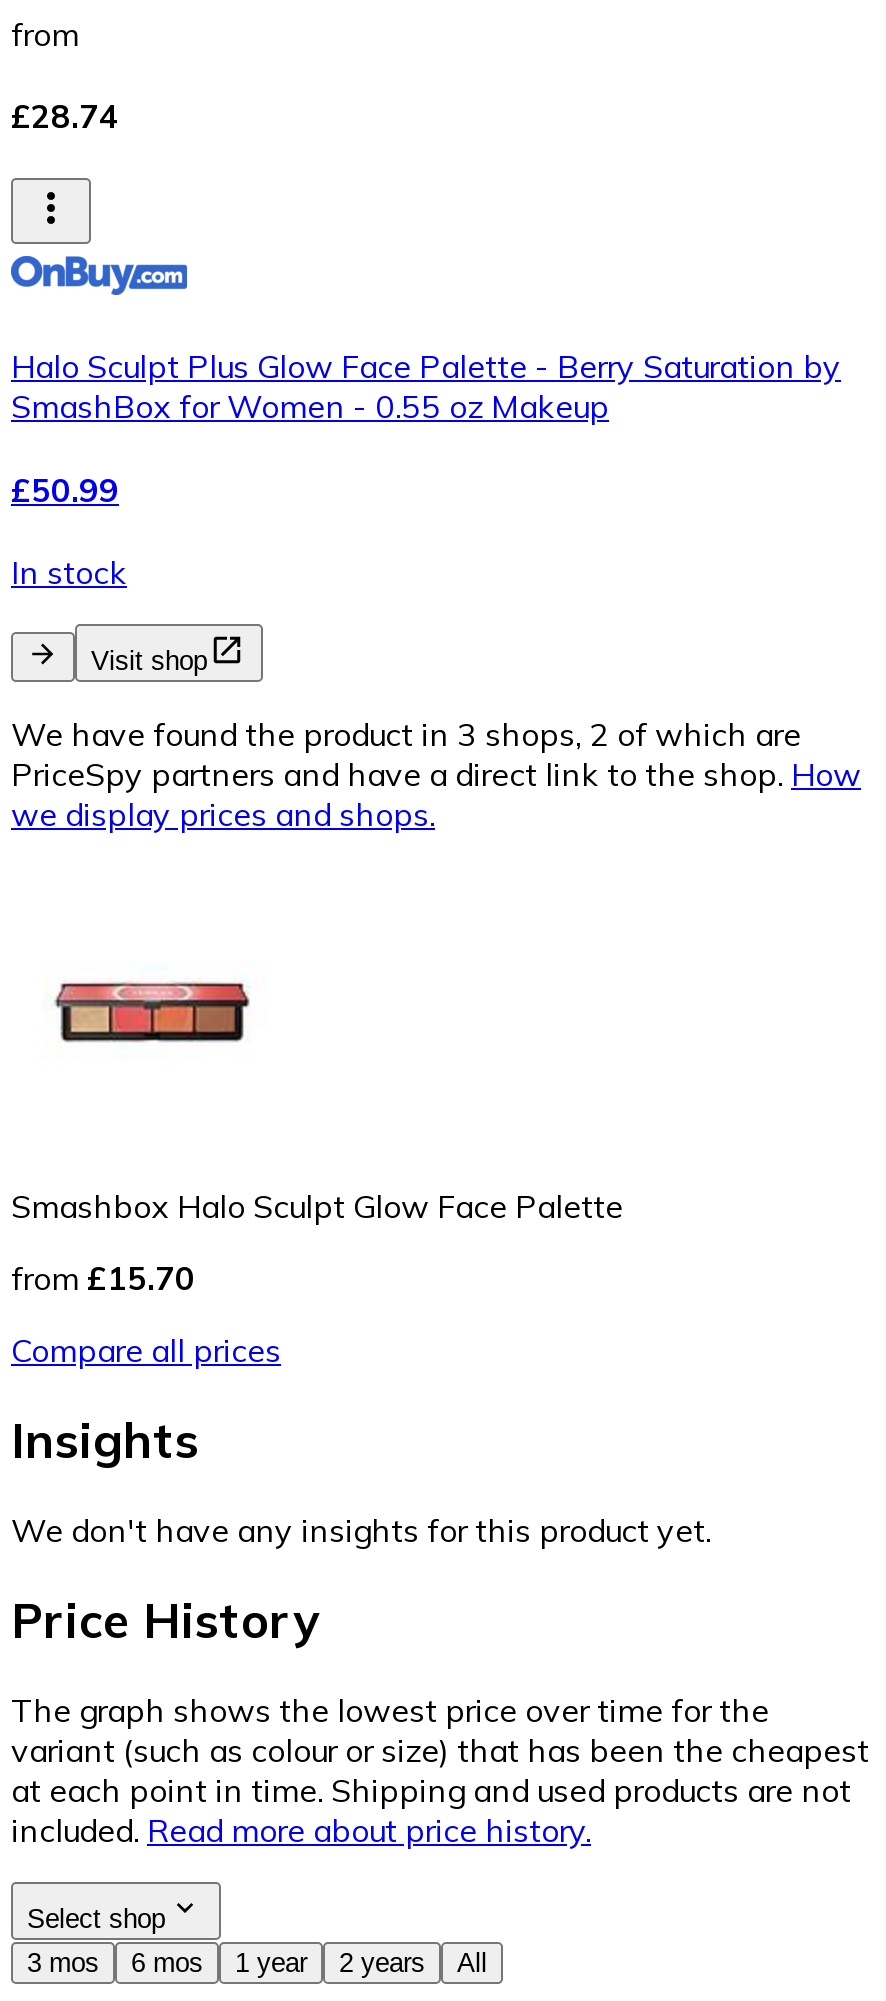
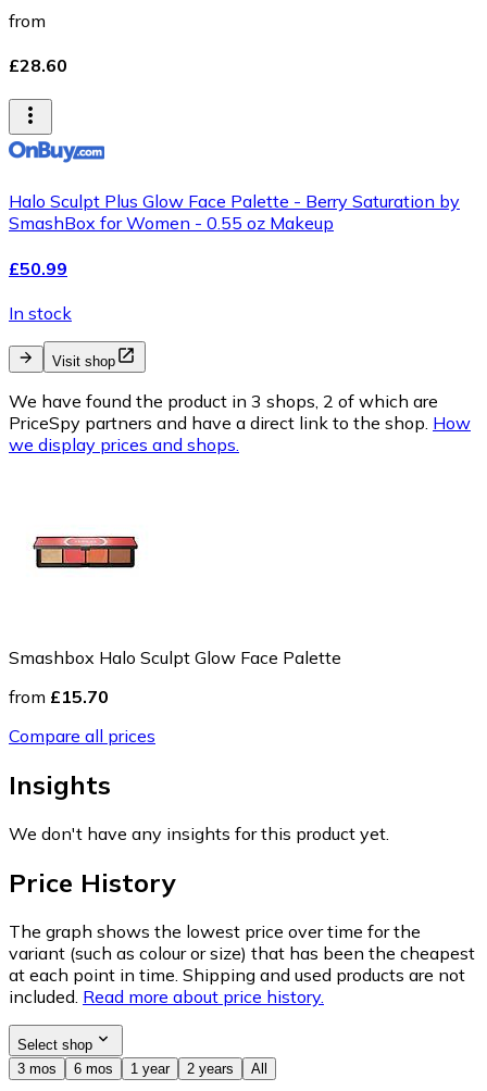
[11,96,119,136] £28.74 -> [9,54,67,76] £28.60

